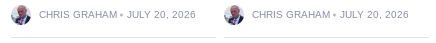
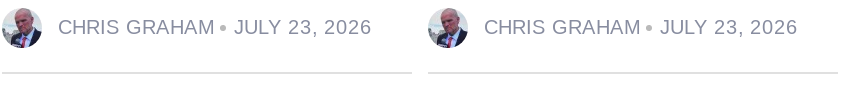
[39,9,196,20] CHRIS GRAHAM JULY 20, 2026 -> [58,16,372,38] CHRIS GRAHAM JULY 23, 2026
[252,9,409,20] CHRIS GRAHAM JULY 20, 2026 -> [484,16,798,38] CHRIS GRAHAM JULY 23, 2026

